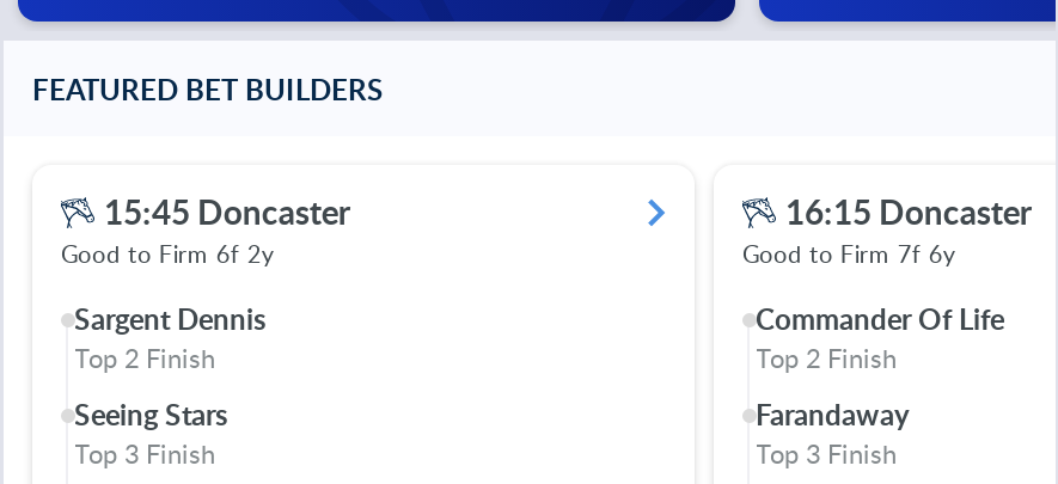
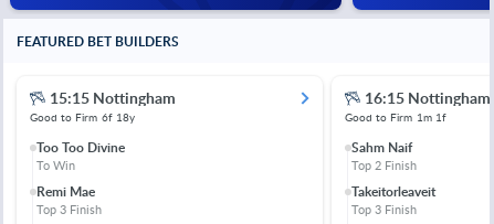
[61,189,350,271] 15:45 Doncaster | Good to Firm 6f 2y -> [30,87,175,125] 15:15 Nottingham | Good to Firm 6f 18y
[742,189,1031,271] 16:15 Doncaster | Good to Firm 7f 6y -> [345,87,490,125] 16:15 Nottingham | Good to Firm 1m 1f
[74,299,265,376] Sargent Dennis | Top 2 Finish -> [36,138,124,173] Too Too Divine | To Win
[756,299,1004,340] Commander Of Life -> [351,138,412,157] Sahm Naif
[74,395,227,435] Seeing Stars -> [36,182,94,201] Remi Mae
[756,395,909,435] Farandaway -> [351,182,435,201] Takeitorleaveit

